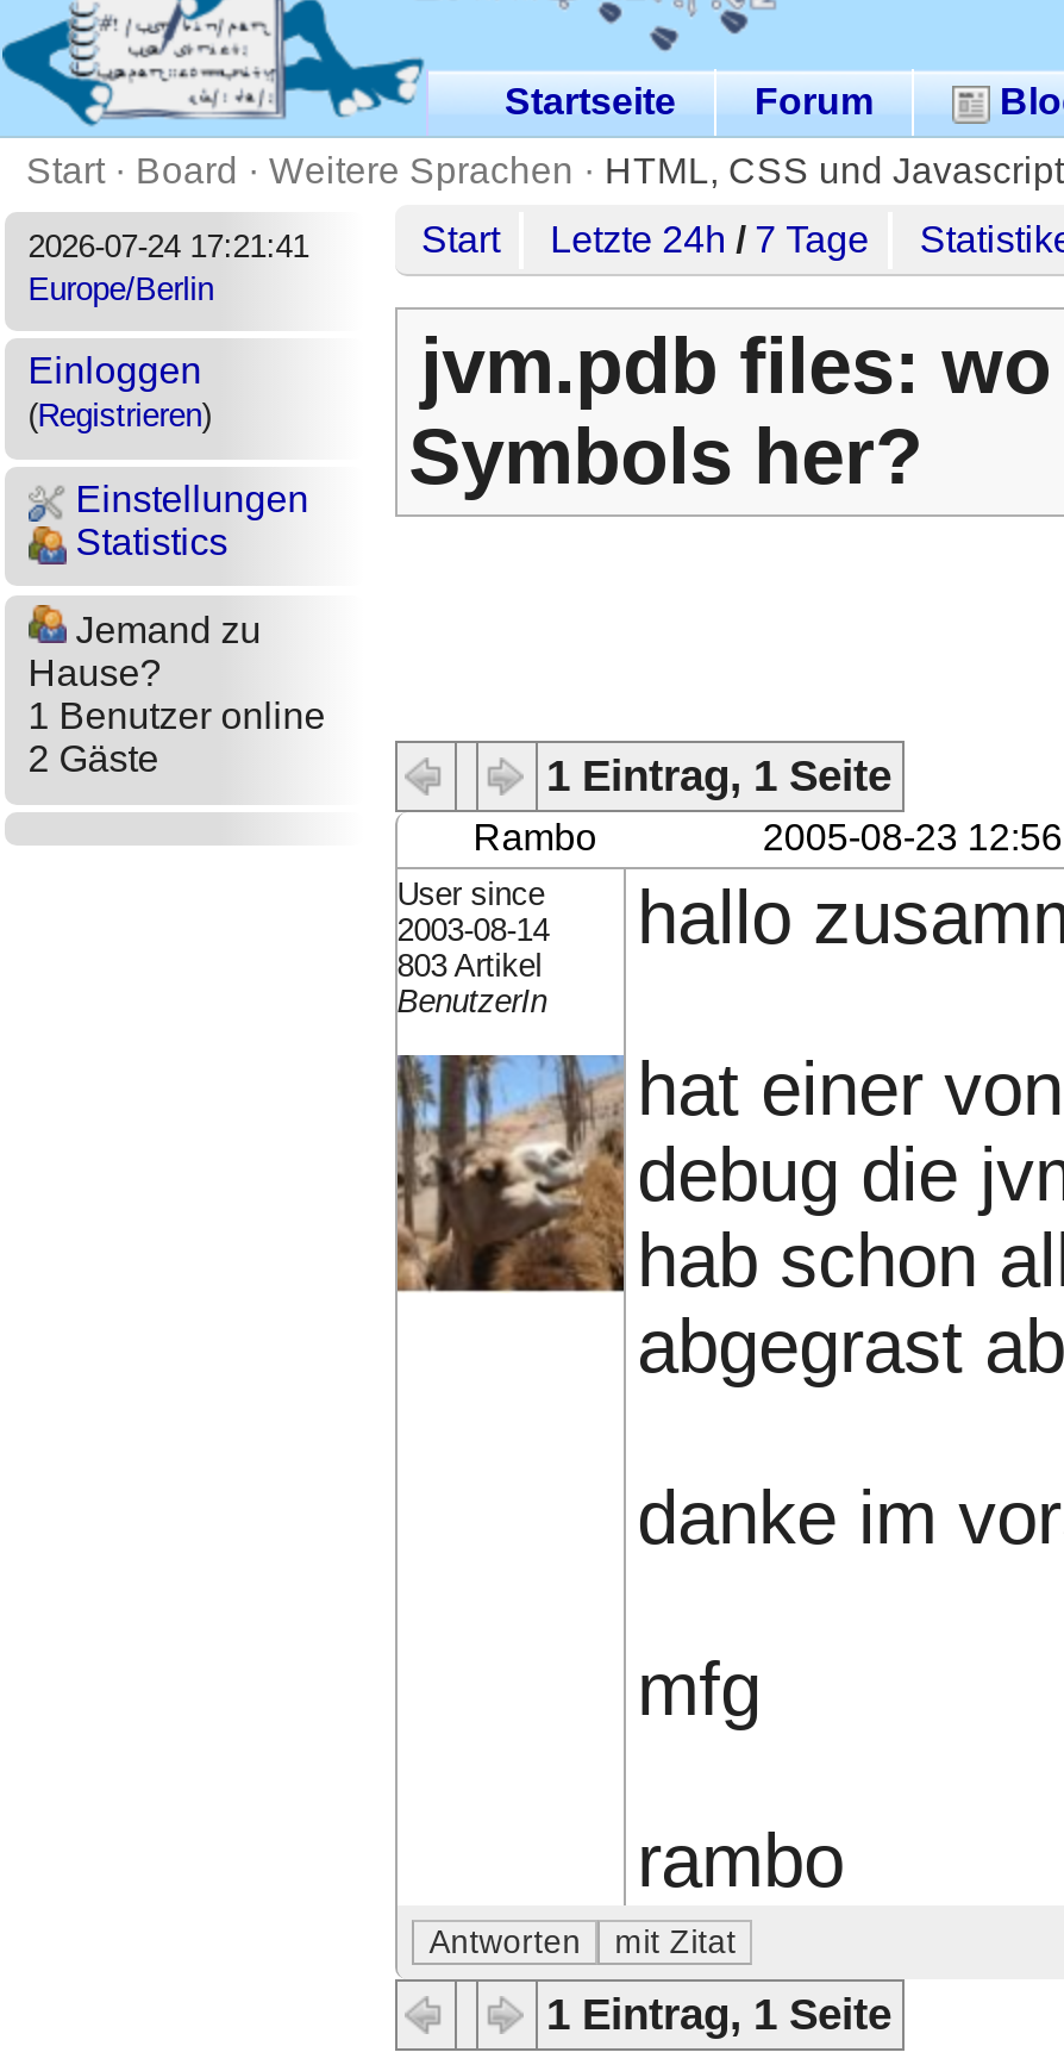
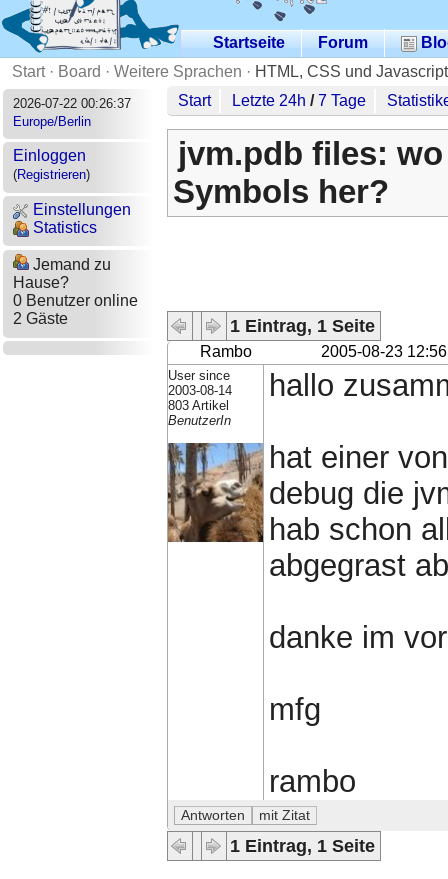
[28,228,309,263] 2026-07-24 17:21:41 -> [13,96,131,111] 2026-07-22 00:26:37
[28,696,326,737] 1 Benutzer online -> [13,292,138,309] 0 Benutzer online

